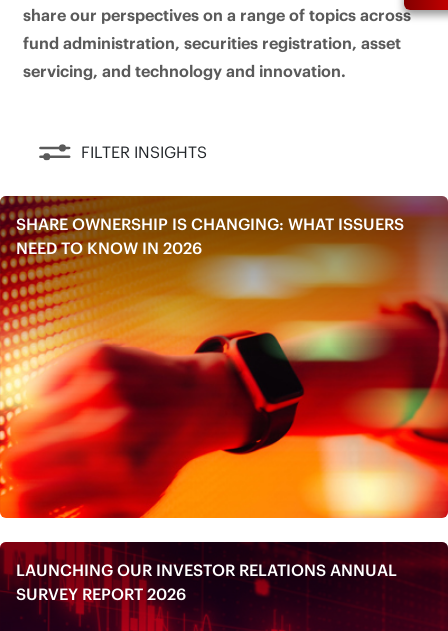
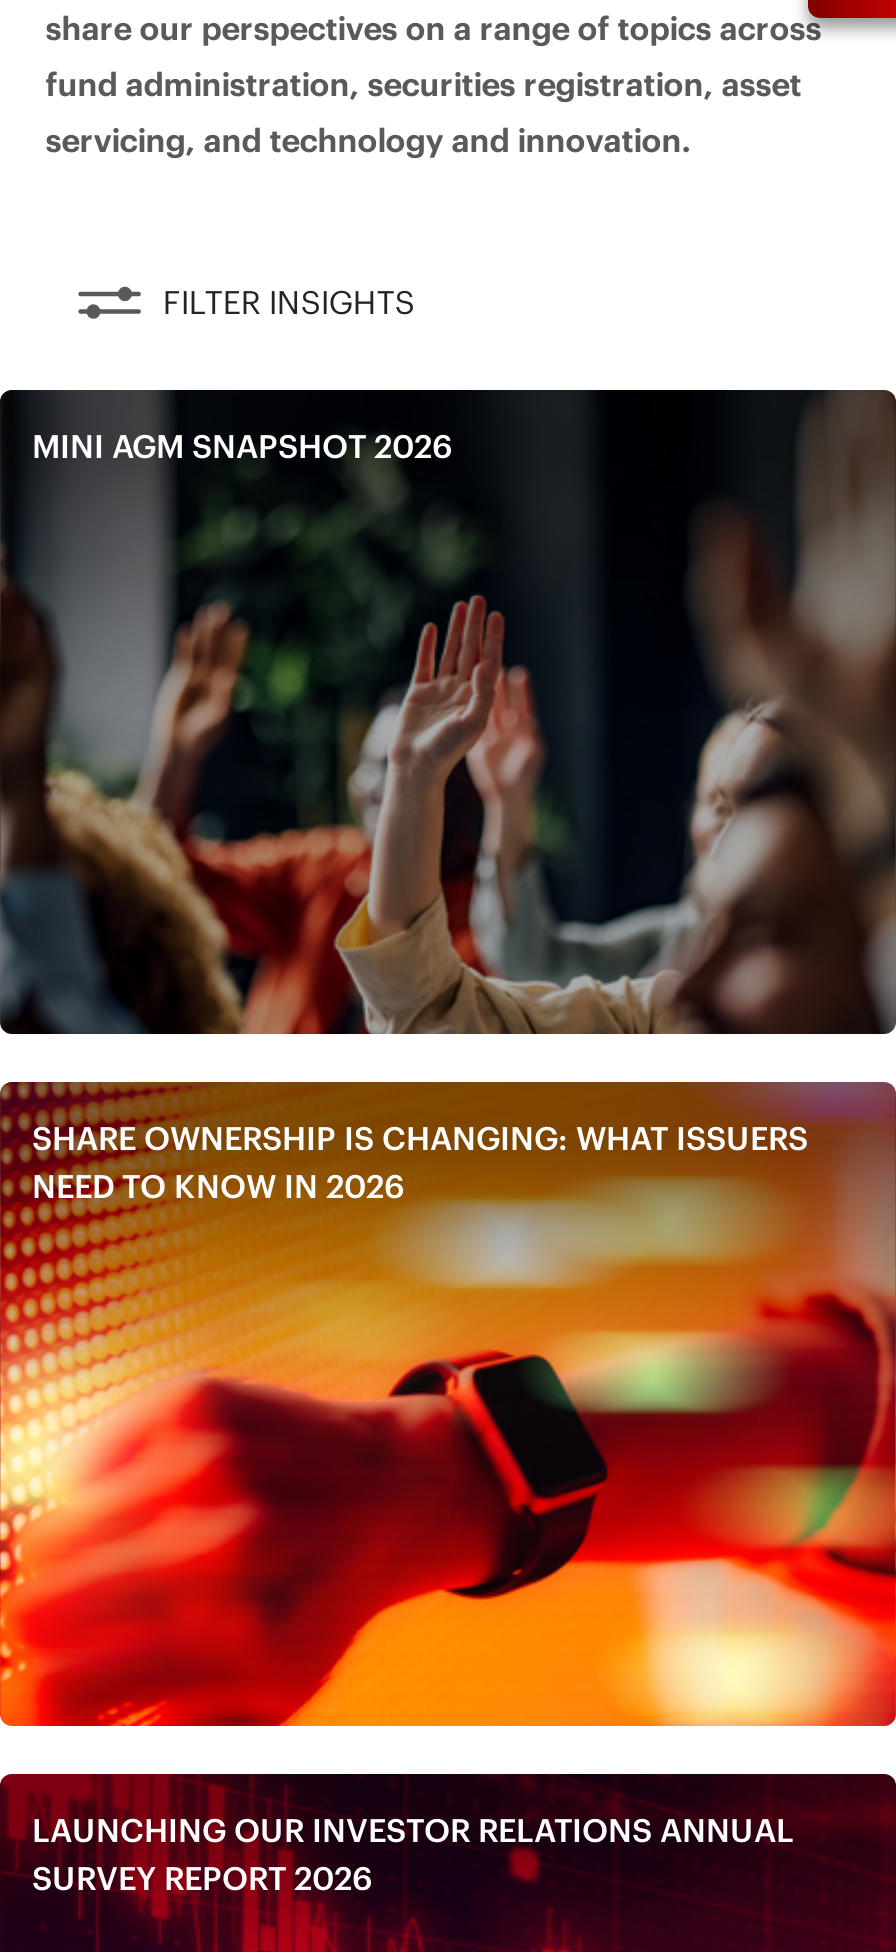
none -> [6,388,890,1036] [image] | MINI AGM SNAPSHOT 2026

